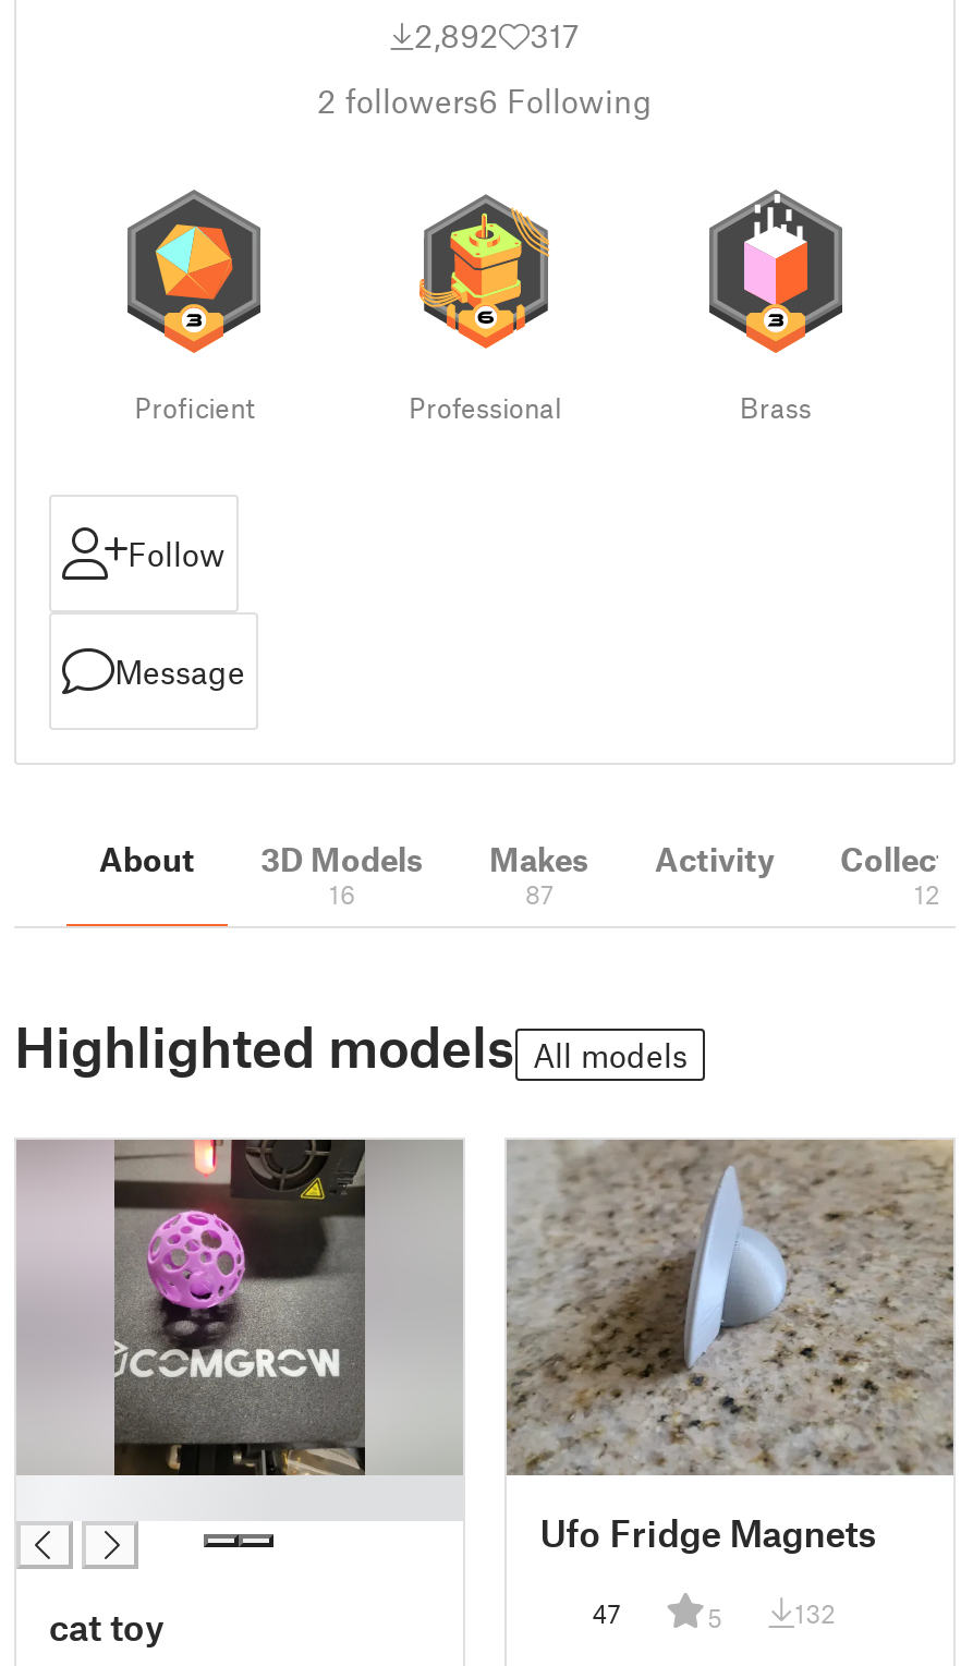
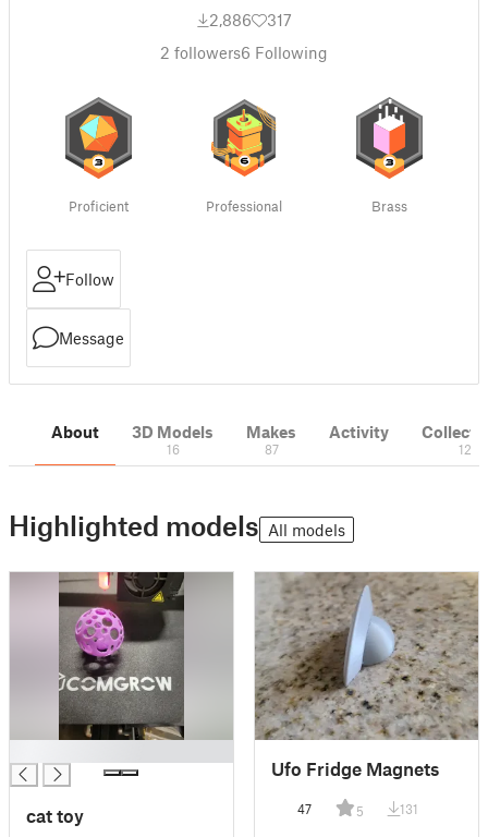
[414,15,580,54] 2,892 317 -> [209,10,291,29] 2,886 317
[795,1598,836,1628] 132 -> [400,801,419,817] 131

